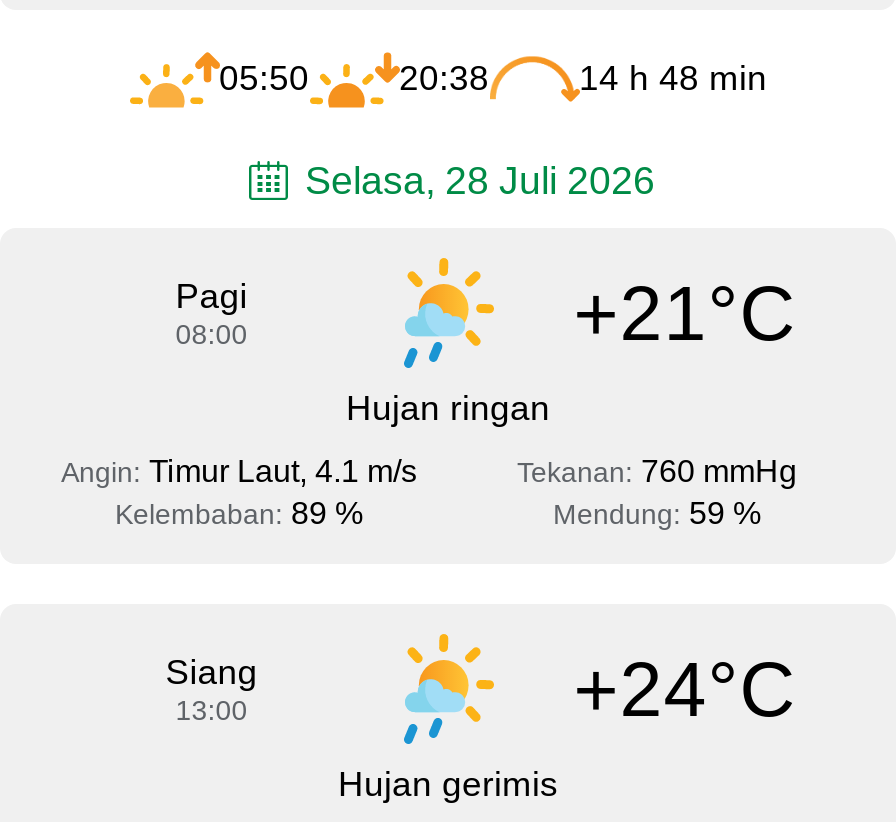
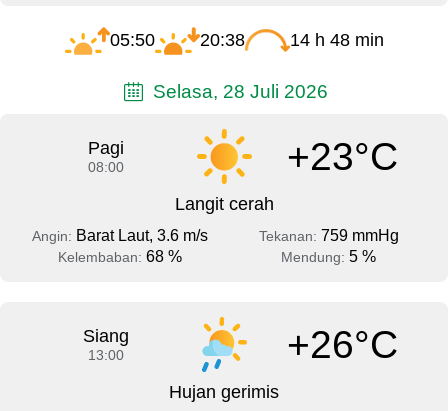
[346,258,796,429] [image] | +21°C | Hujan ringan -> [174,129,398,214] [image] | +23°C | Langit cerah
[61,455,797,531] Angin: Timur Laut, 4.1 m/s | Tekanan: 760 mmHg | Kelembaban: 89 % | Mendung: 59 % -> [31,227,398,265] Angin: Barat Laut, 3.6 m/s | Tekanan: 759 mmHg | Kelembaban: 68 % | Mendung: 5 %
[574,646,796,732] +24°C -> [287,323,398,366] +26°C

